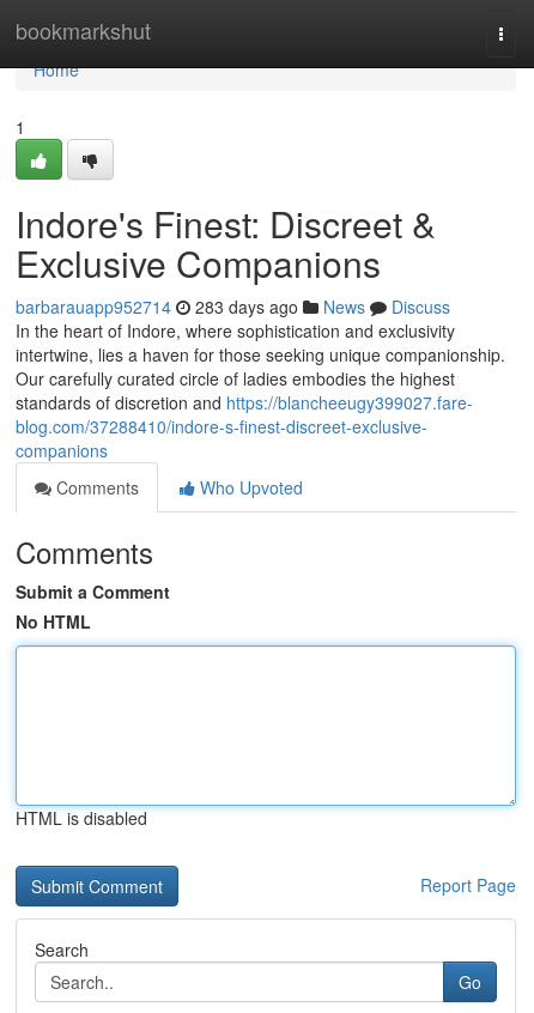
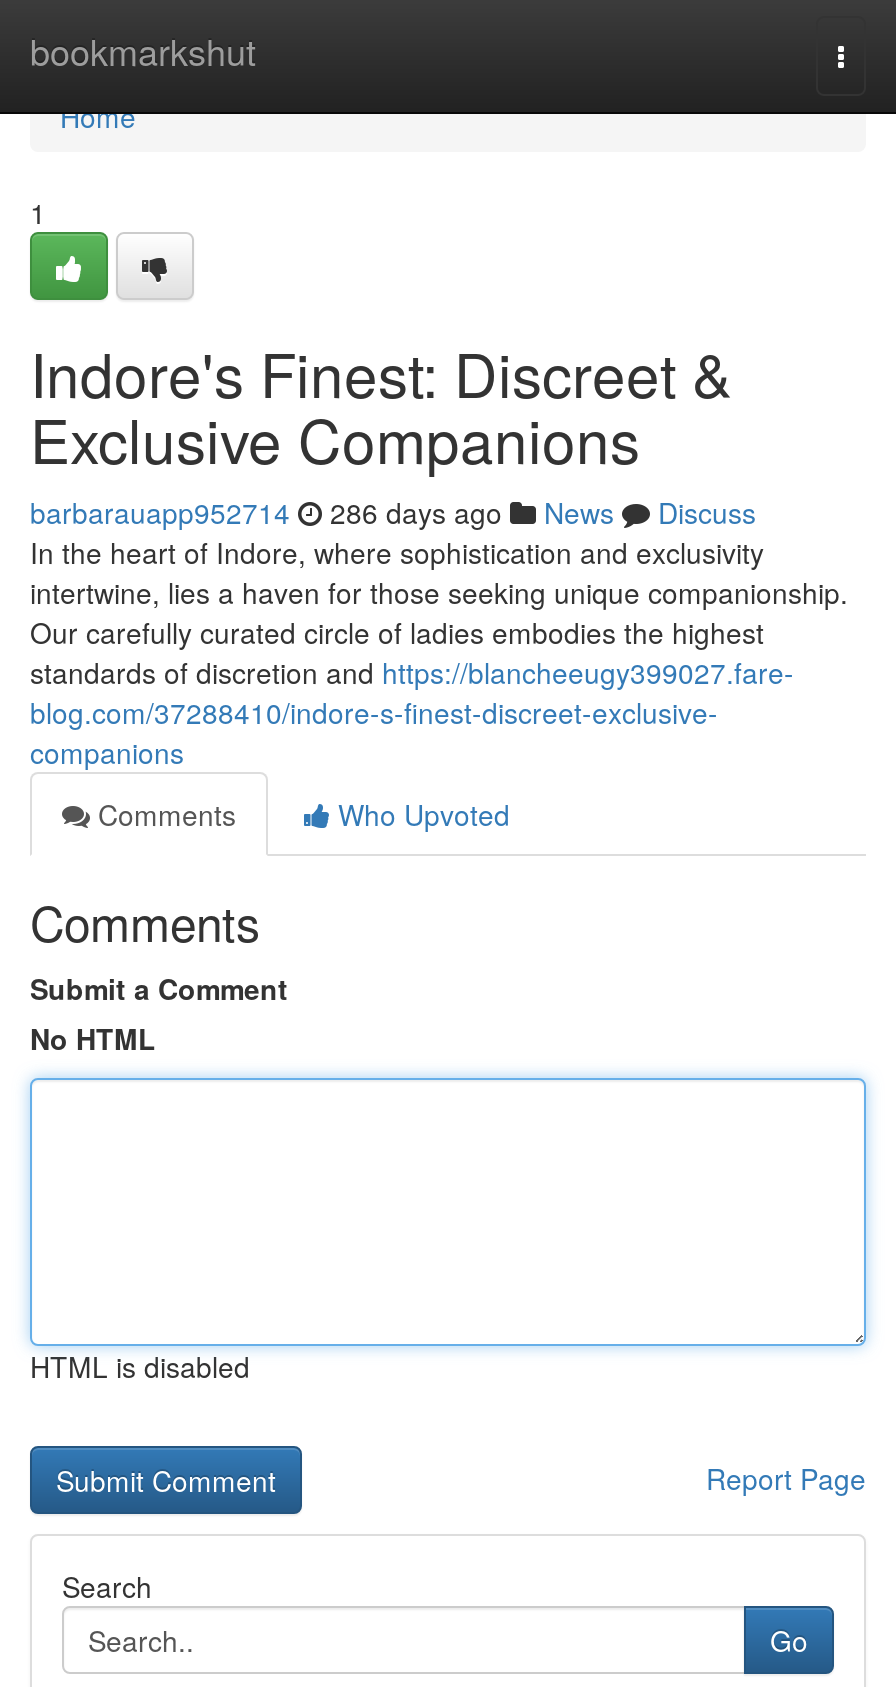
[16,295,450,319] barbarauapp952714 283 days ago News Discuss -> [30,492,756,532] barbarauapp952714 286 days ago News Discuss

